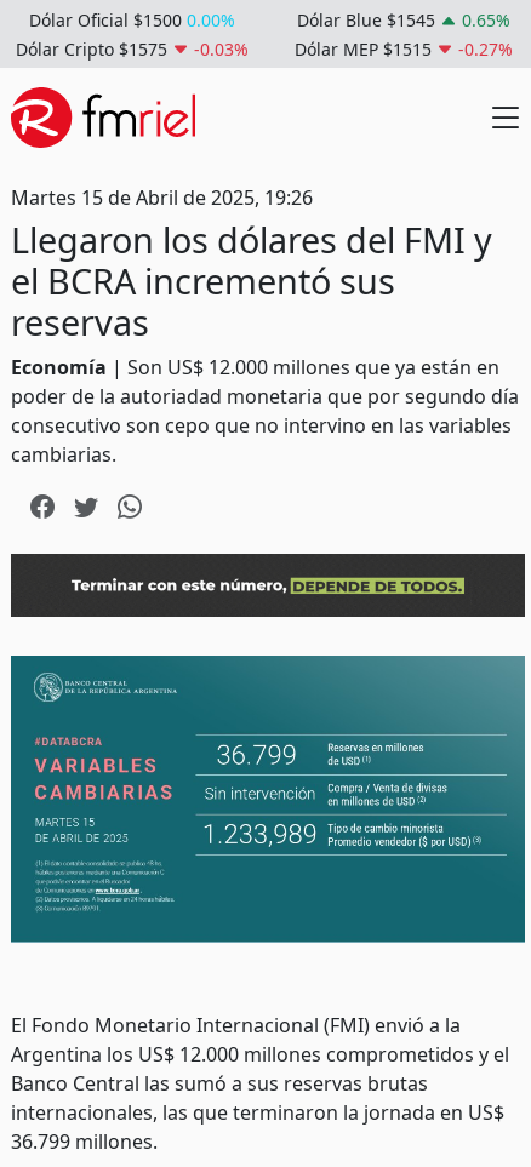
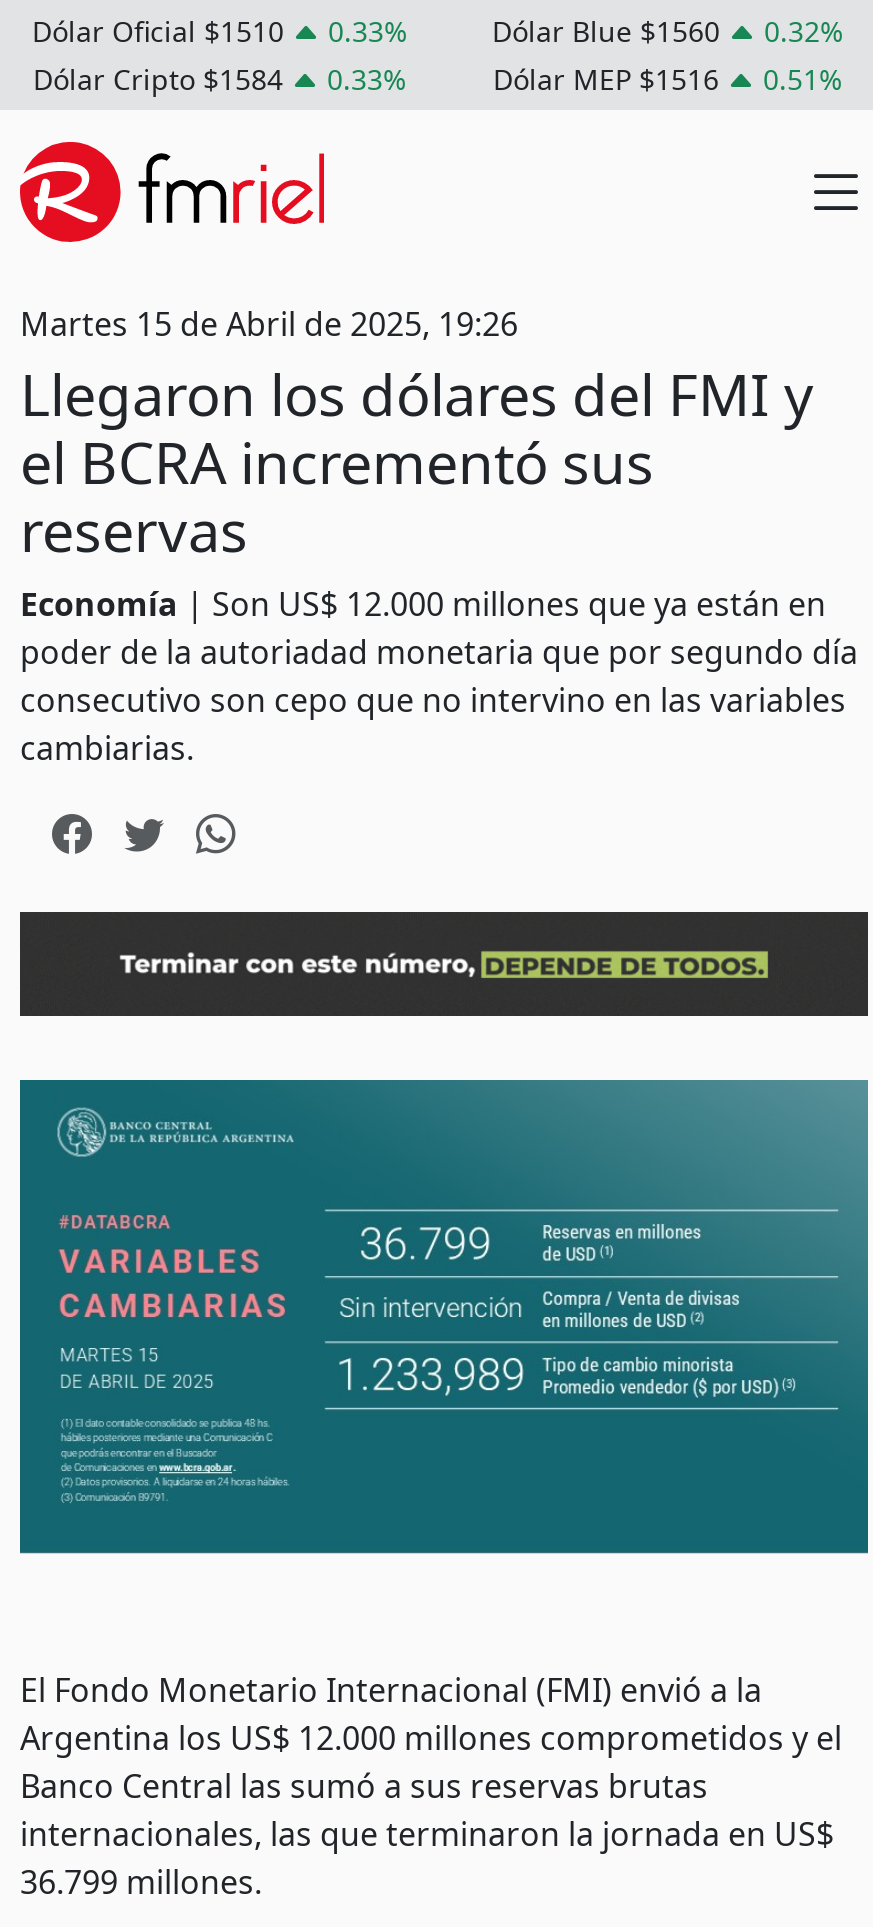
[16,8,513,61] Dólar Oficial $1500 0.00% | Dólar Blue $1545 | 0.65% | Dólar Cripto $1575 | -0.03% | Dólar MEP $1515 | -0.27% -> [32,12,844,98] Dólar Oficial $1510 | 0.33% | Dólar Blue $1560 | 0.32% | Dólar Cripto $1584 | 0.33% | Dólar MEP $1516 | 0.51%

